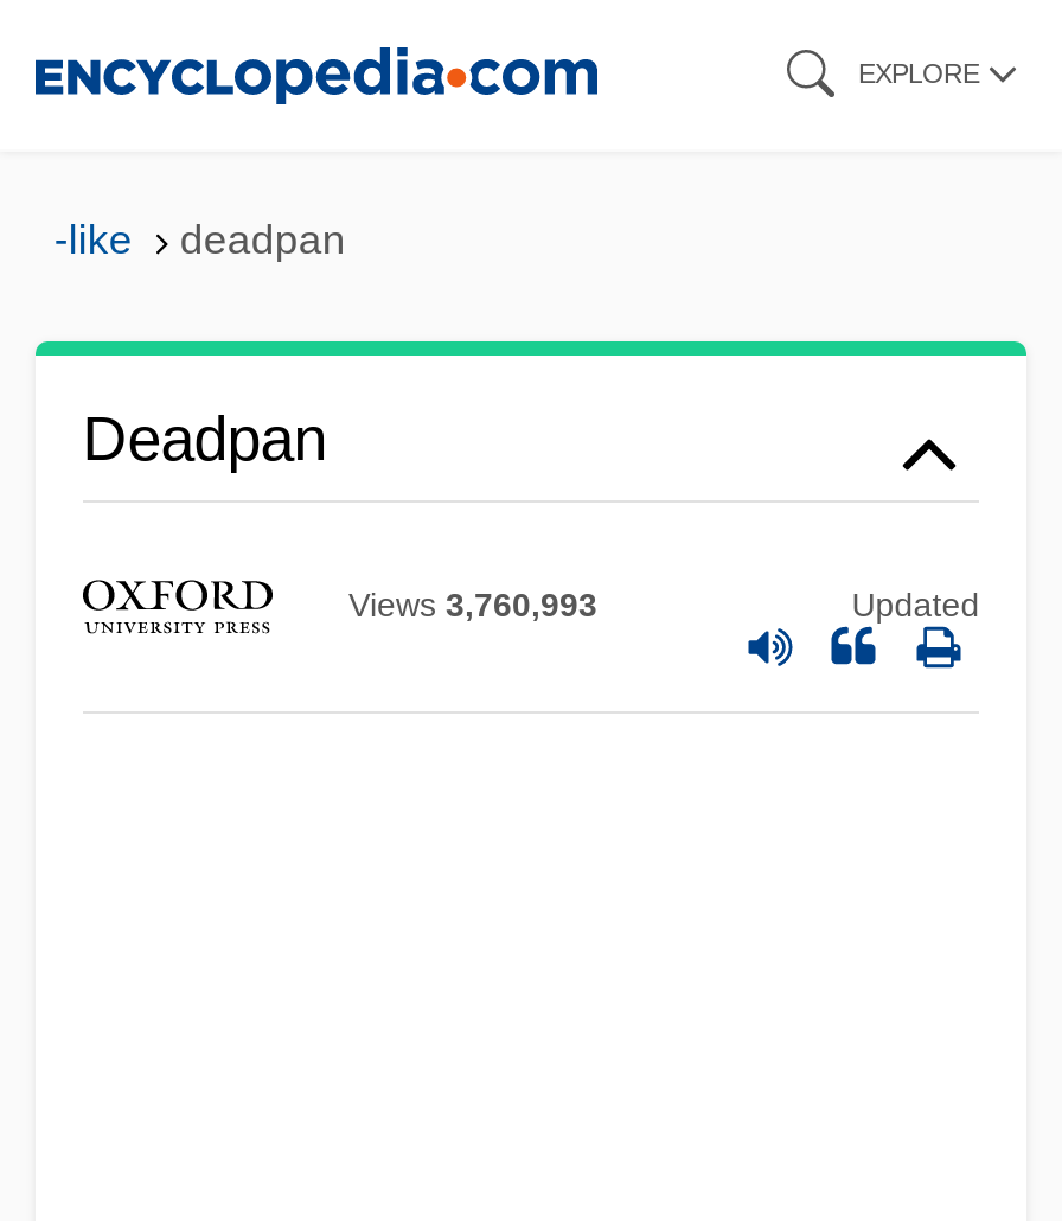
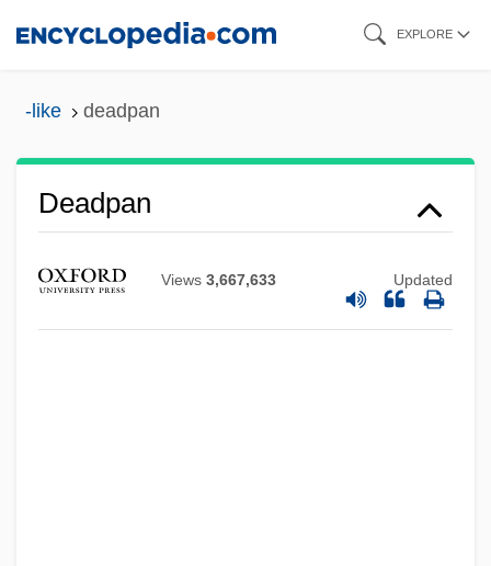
[348,587,597,625] Views 3,760,993 -> [161,271,276,289] Views 3,667,633

